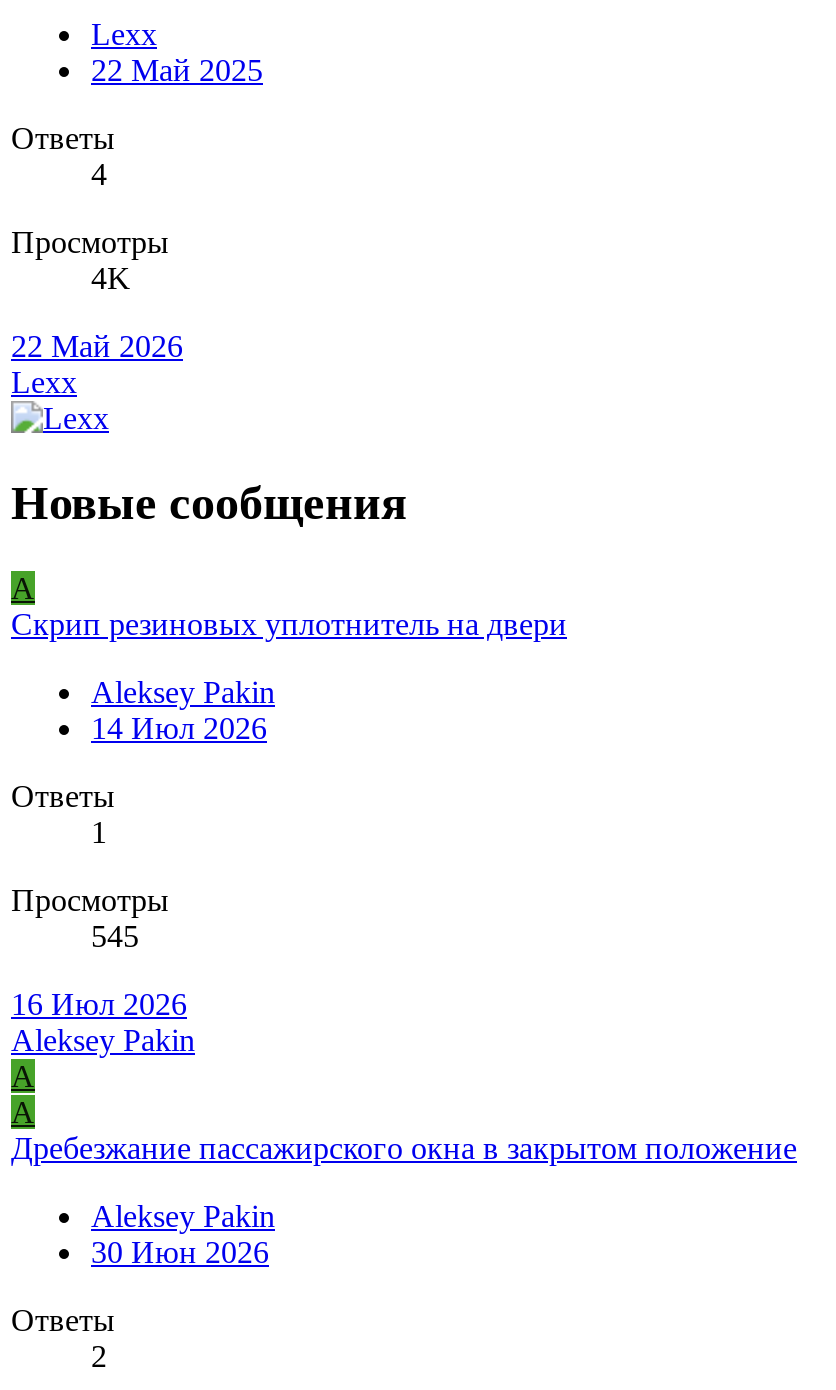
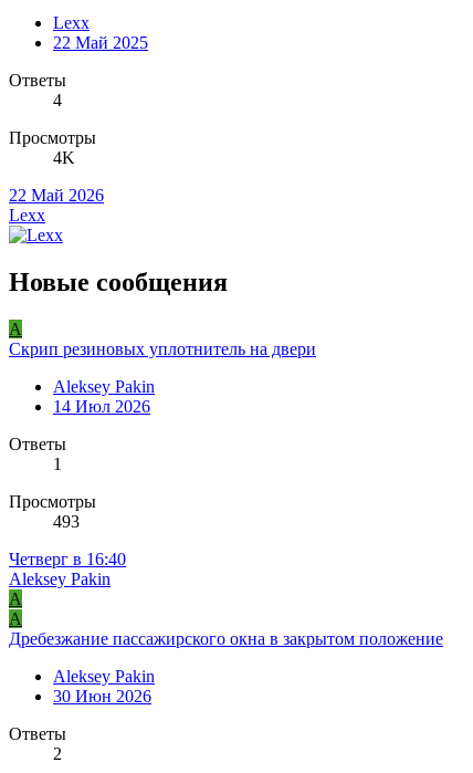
[91,919,139,953] 545 -> [53,512,80,531] 493
[11,987,187,1021] 16 Июл 2026 -> [9,549,126,568] Четверг в 16:40

